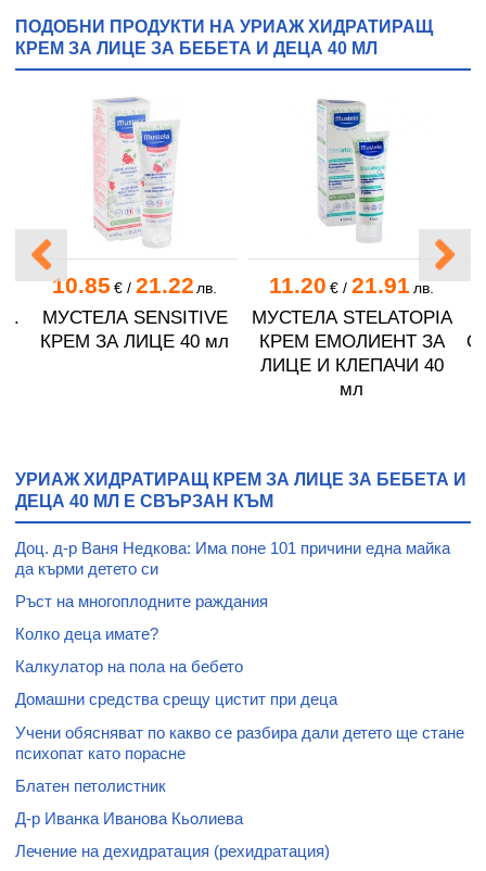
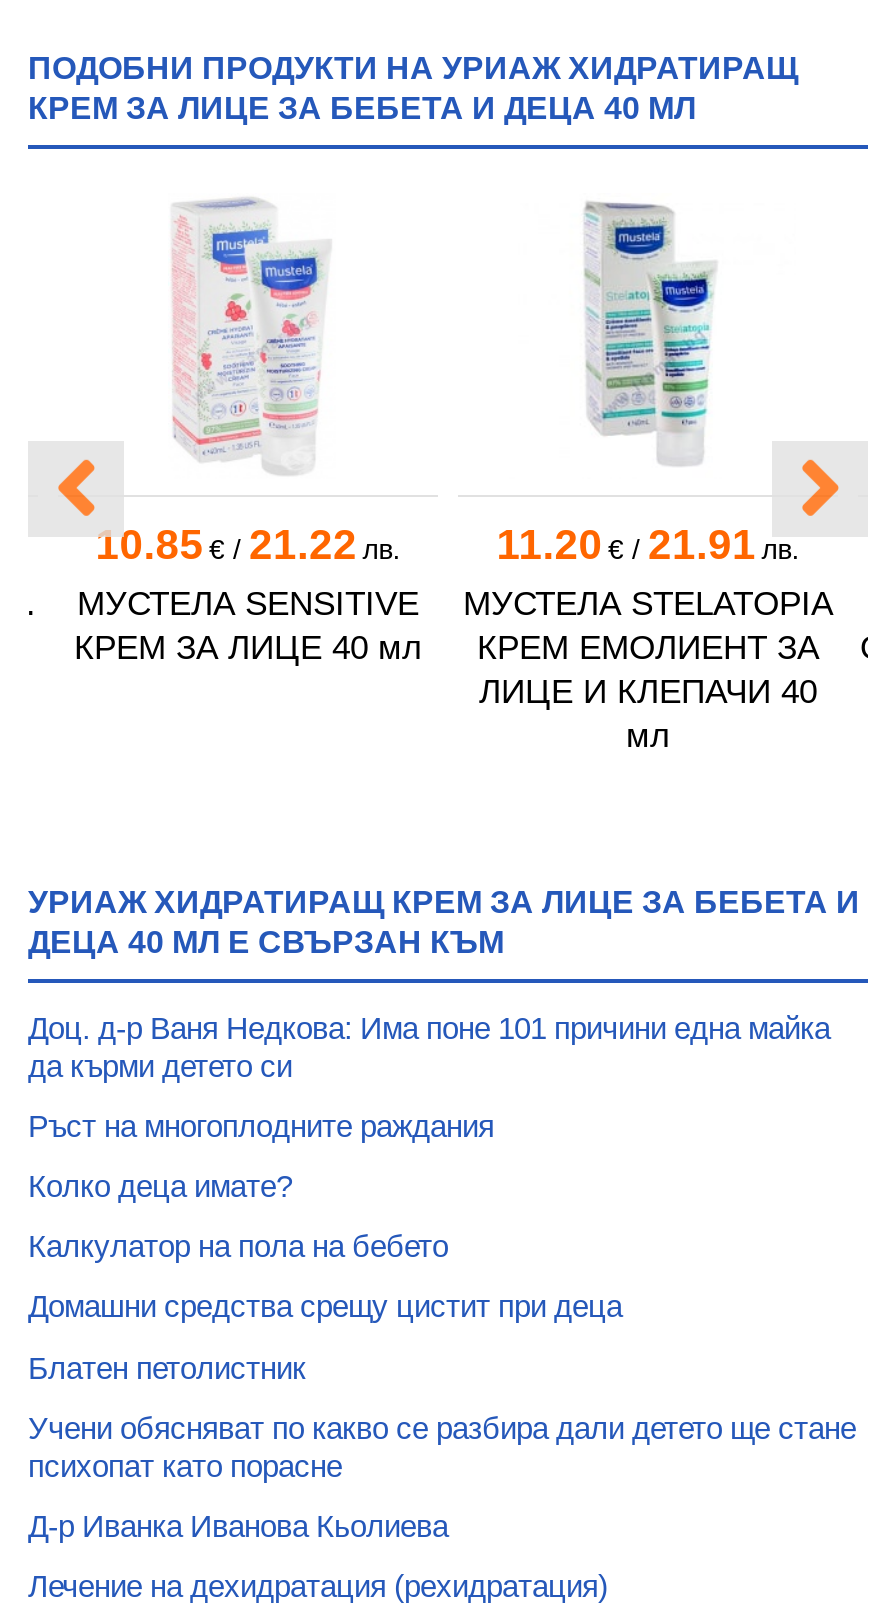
moved [15,723,464,762] -> [28,1411,856,1483]: Учени обясняват по какво се разбира дали детето ще стане | психопат като порасне
moved [15,776,166,795] -> [28,1350,306,1384]: Блатен петолистник

